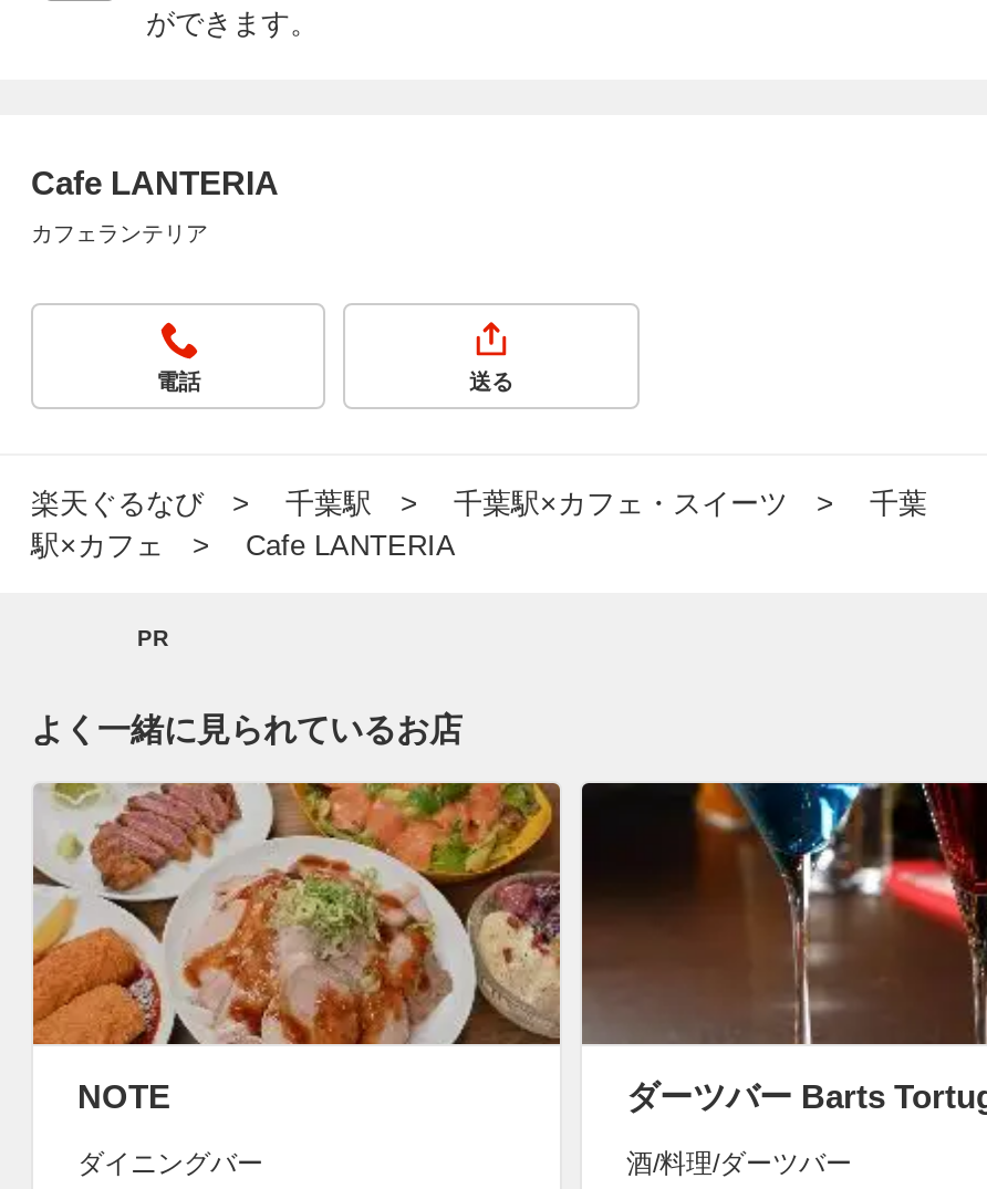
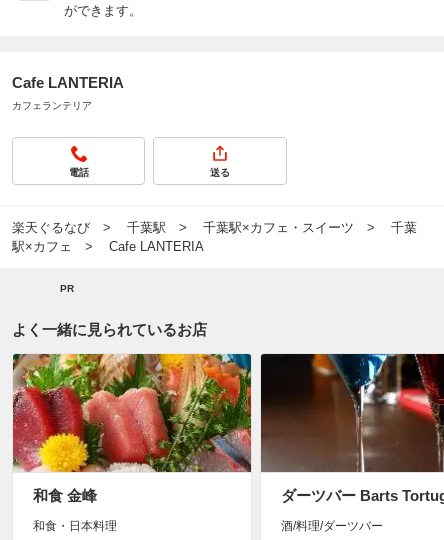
[31,781,562,1115] [image] | NOTE -> [12,353,252,504] [image] | 和食 金峰
[77,1148,263,1179] ダイニングバー -> [33,519,117,533] 和食・日本料理

